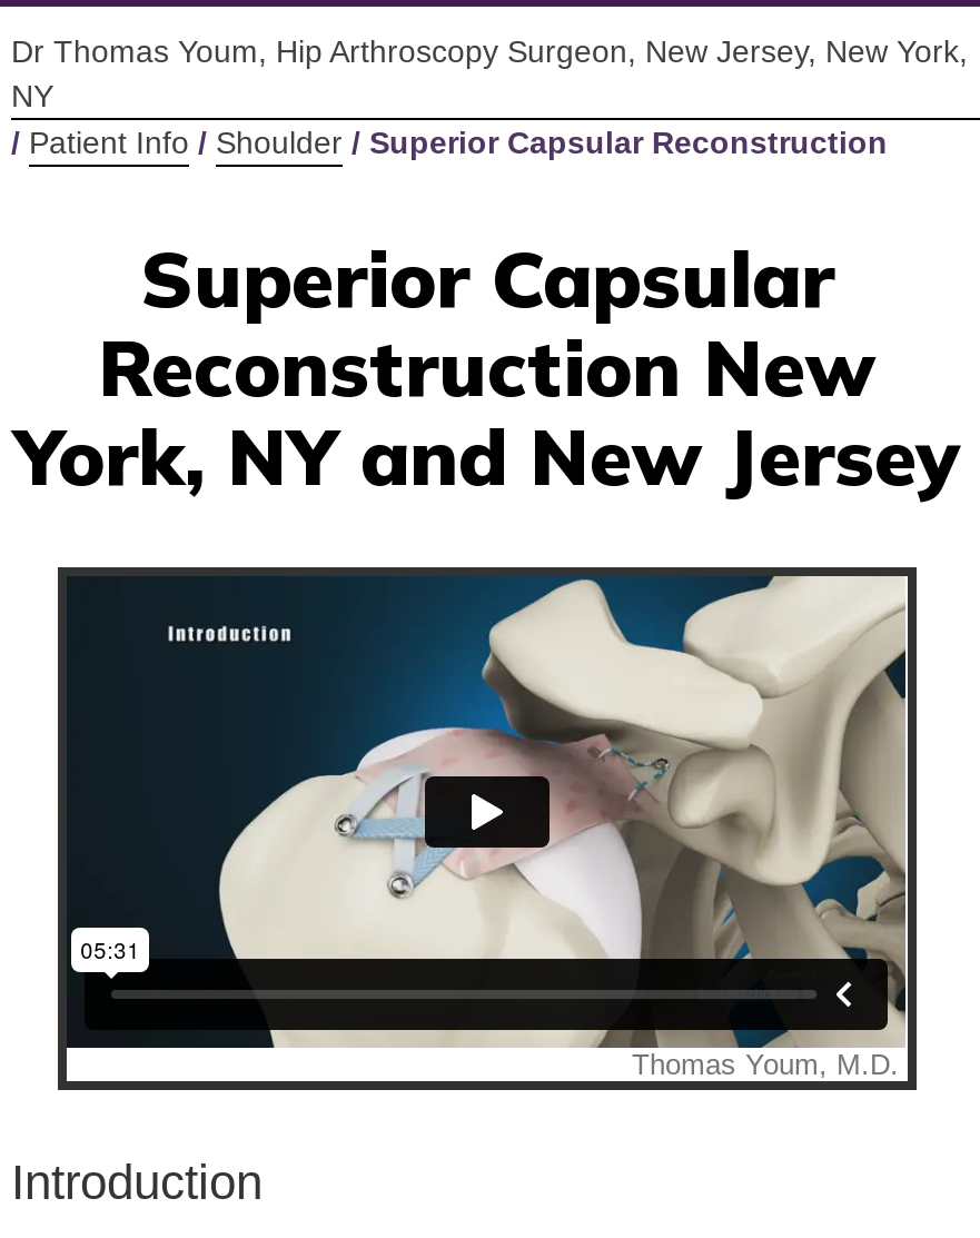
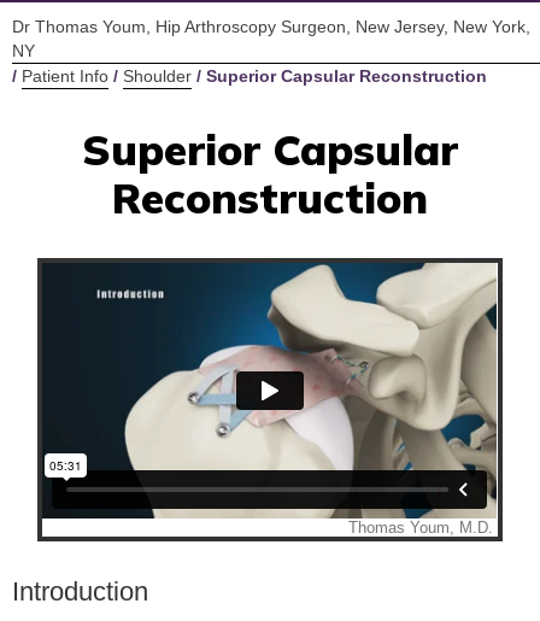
[13,318,961,505] Reconstruction New | York, NY and New Jersey -> [112,171,428,224] Reconstruction

